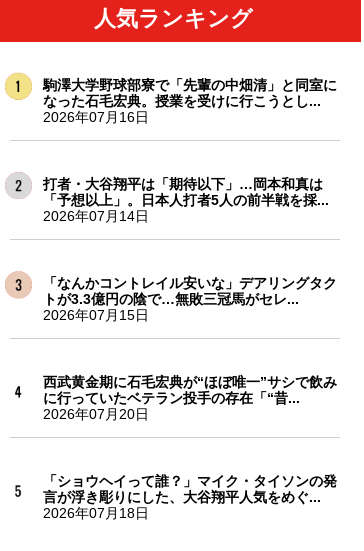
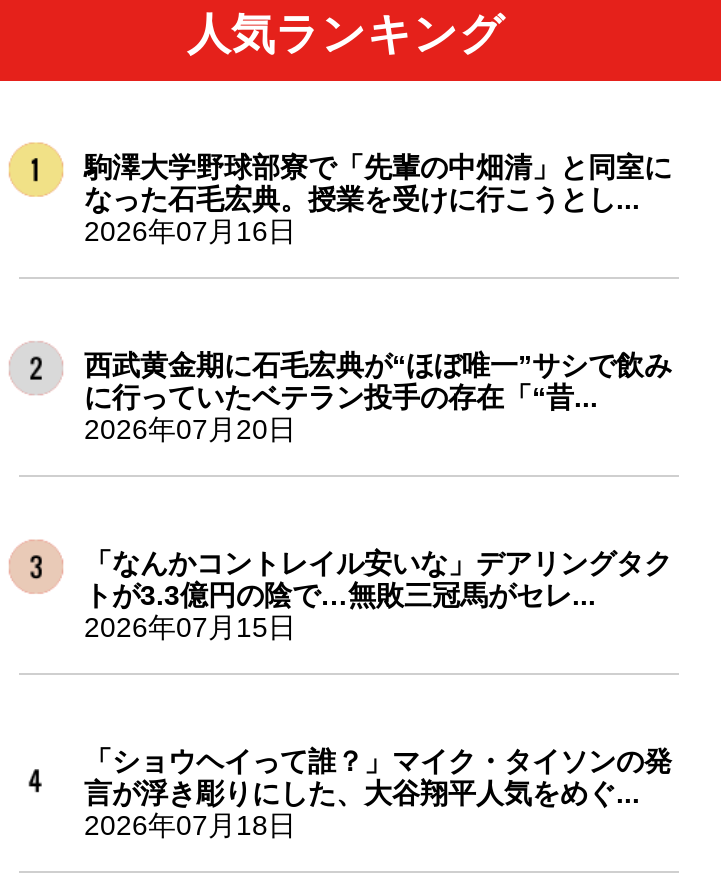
[42,176,328,224] 打者・大谷翔平は「期待以下」…岡本和真は | 「予想以上」。日本人打者5人の前半戦を採... | 2026年07月14日 -> none
moved [42,374,336,422] -> [84,349,672,445]: 西武黄金期に石毛宏典が“ほぼ唯一”サシで飲み | に行っていたベテラン投手の存在「“昔... | 2026年07月20日

